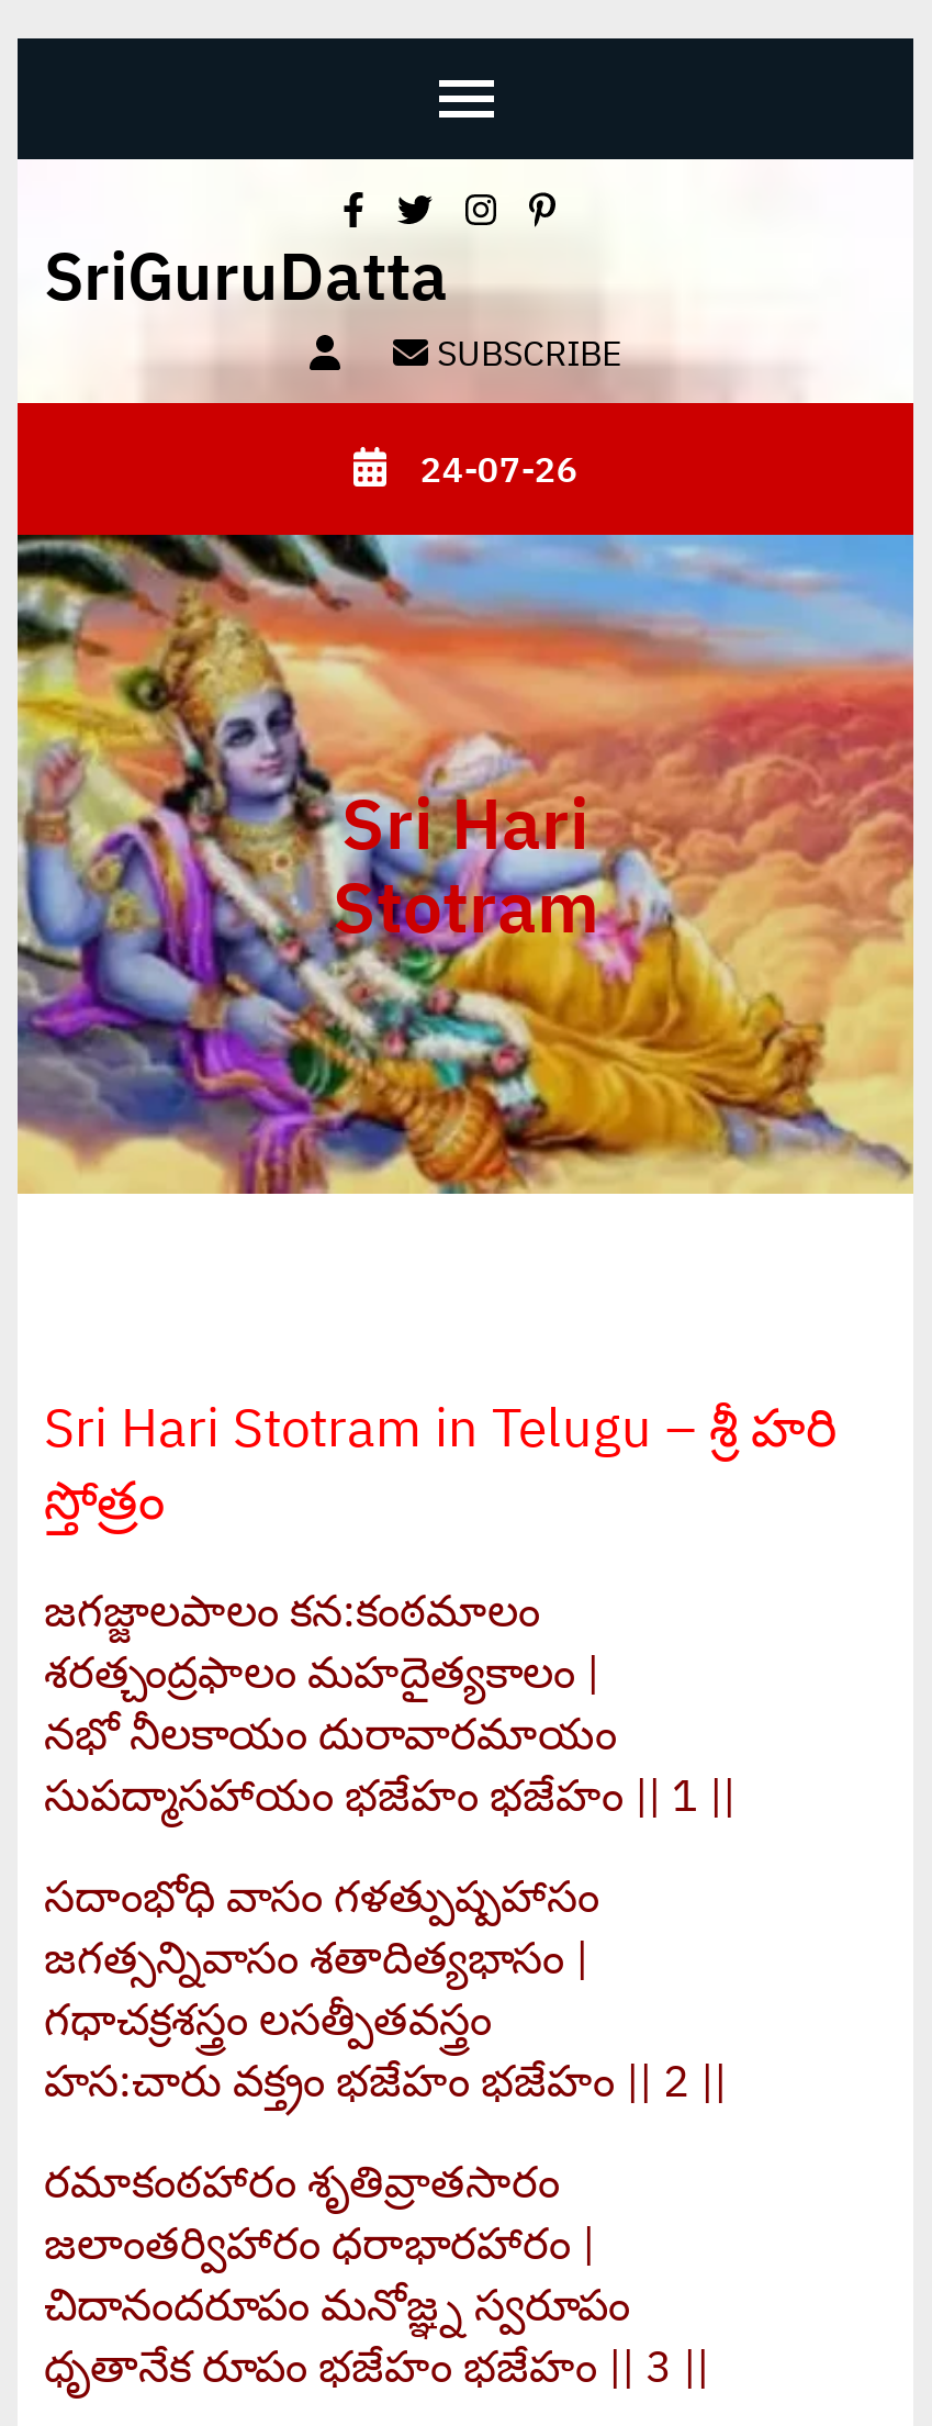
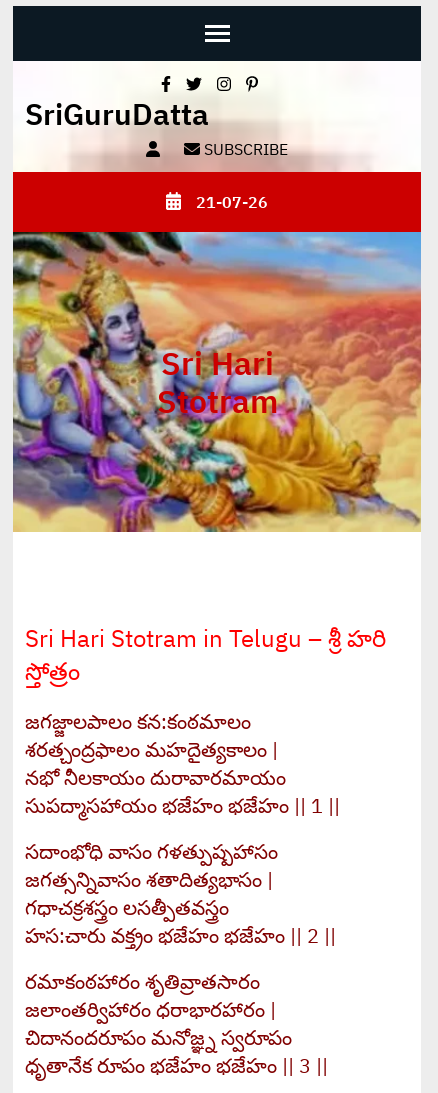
[420,447,578,491] 24-07-26 -> [196,192,268,212] 21-07-26

